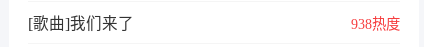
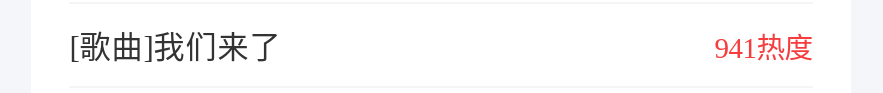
[351,16,400,32] 938热度 -> [715,32,813,64] 941热度

